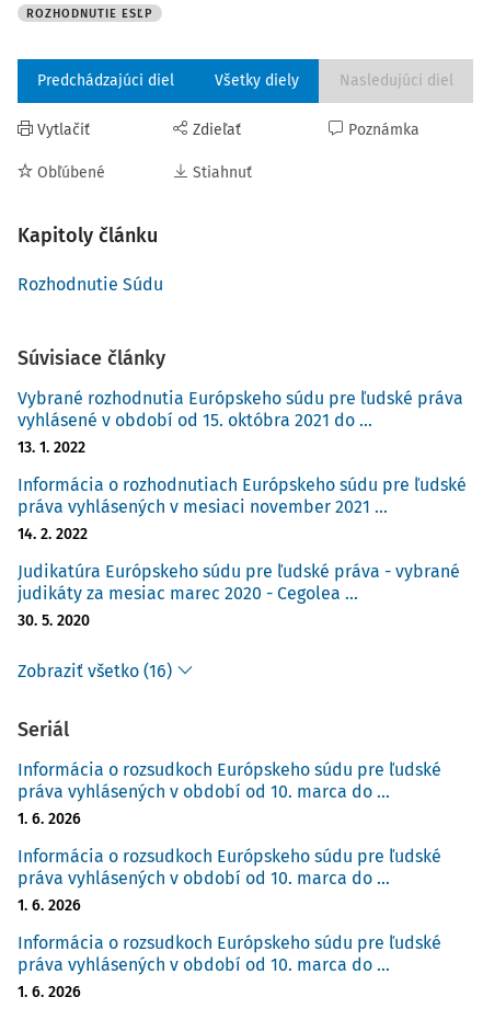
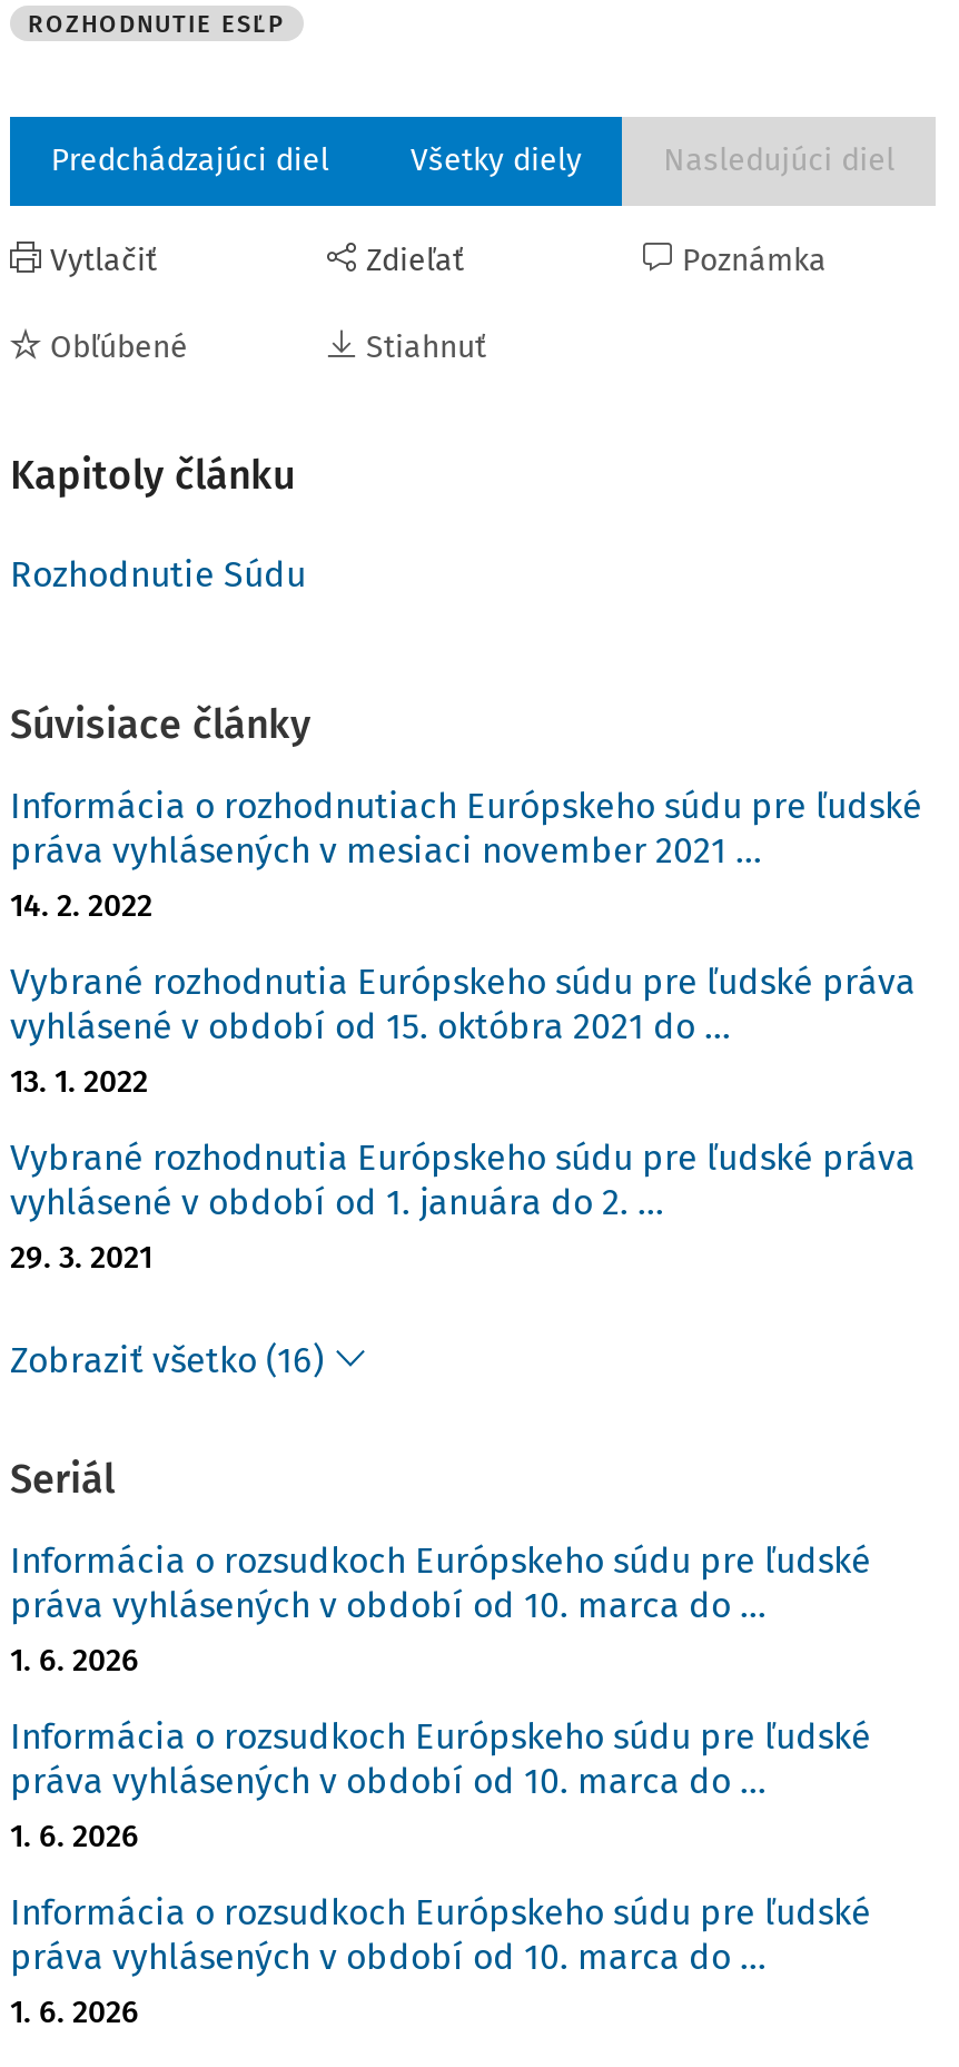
moved [18,388,463,457] -> [10,961,916,1101]: Vybrané rozhodnutia Európskeho súdu pre ľudské práva | vyhlásené v období od 15. októbra 2021 do ... | 13. 1. 2022
moved [18,474,467,543] -> [10,785,922,925]: Informácia o rozhodnutiach Európskeho súdu pre ľudské | práva vyhlásených v mesiaci november 2021 ... | 14. 2. 2022
[18,561,460,630] Judikatúra Európskeho súdu pre ľudské práva - vybrané | judikáty za mesiac marec 2020 - Cegolea ... | 30. 5. 2020 -> [10,1136,916,1277] Vybrané rozhodnutia Európskeho súdu pre ľudské práva | vyhlásené v období od 1. januára do 2. ... | 29. 3. 2021

